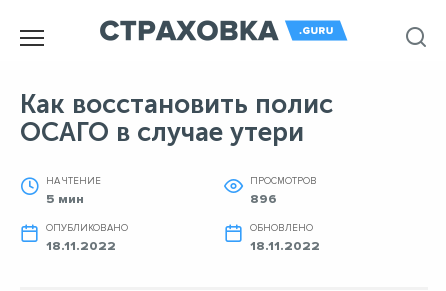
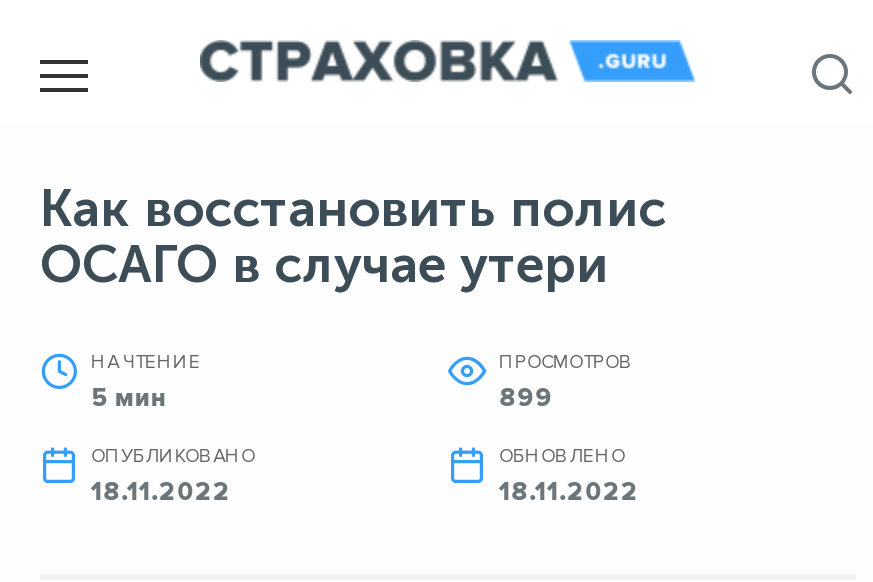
[250,191,277,207] 896 -> [499,382,553,414] 899

